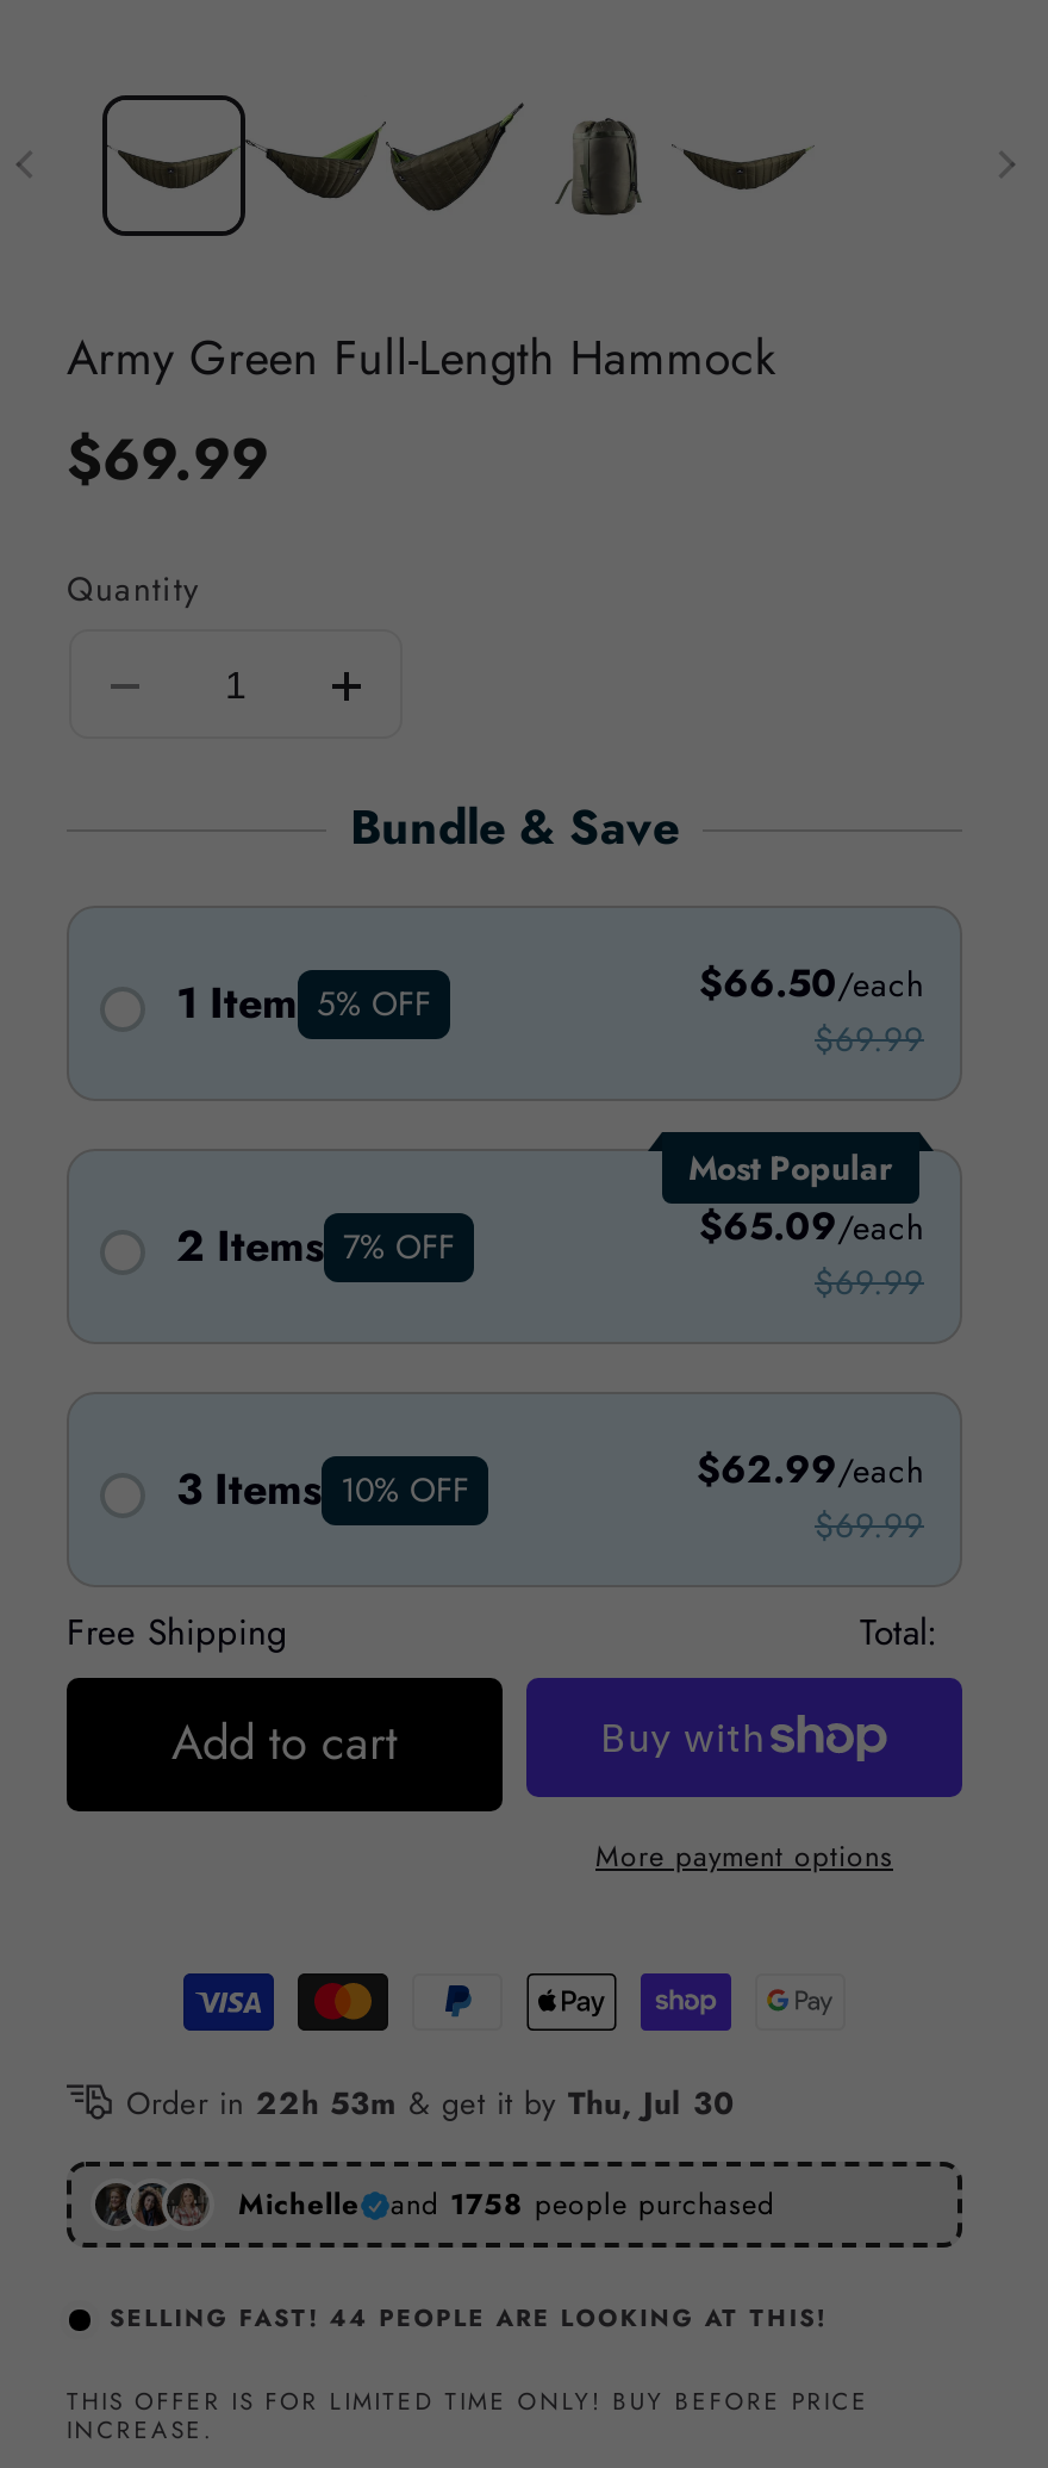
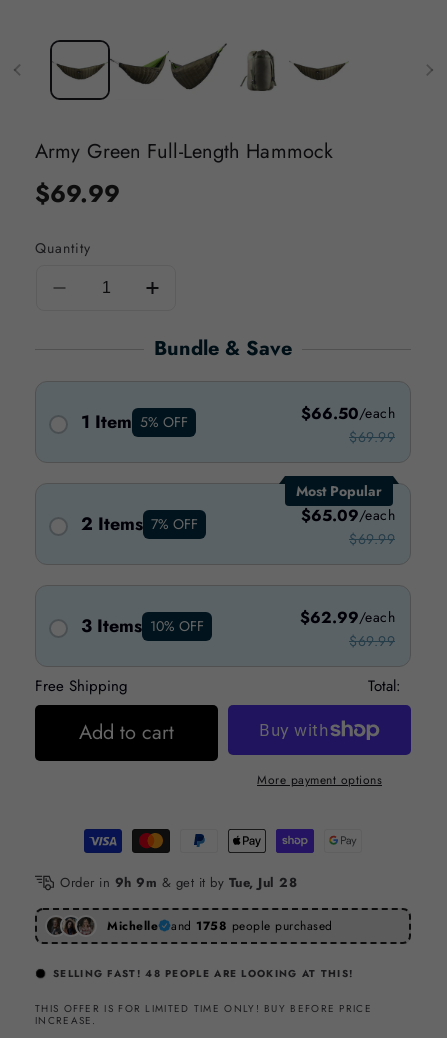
[126,2080,736,2125] Order in 22h 53m & get it by Thu, Jul 30 -> [60,873,297,892] Order in 9h 9m & get it by Tue, Jul 28
[110,2300,827,2336] SELLING FAST! 44 PEOPLE ARE LOOKING AT THIS! -> [53,966,353,981] SELLING FAST! 48 PEOPLE ARE LOOKING AT THIS!

